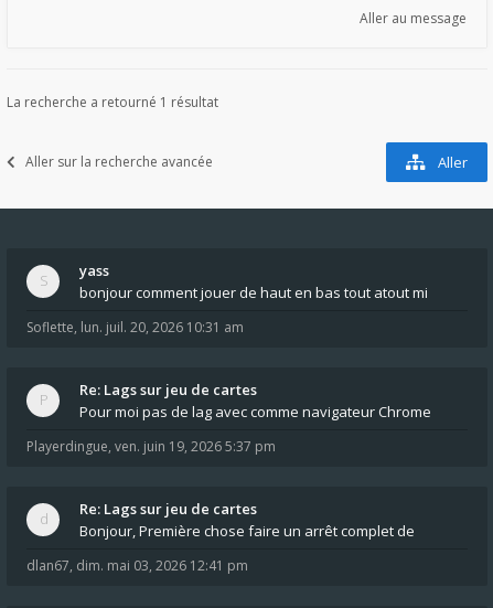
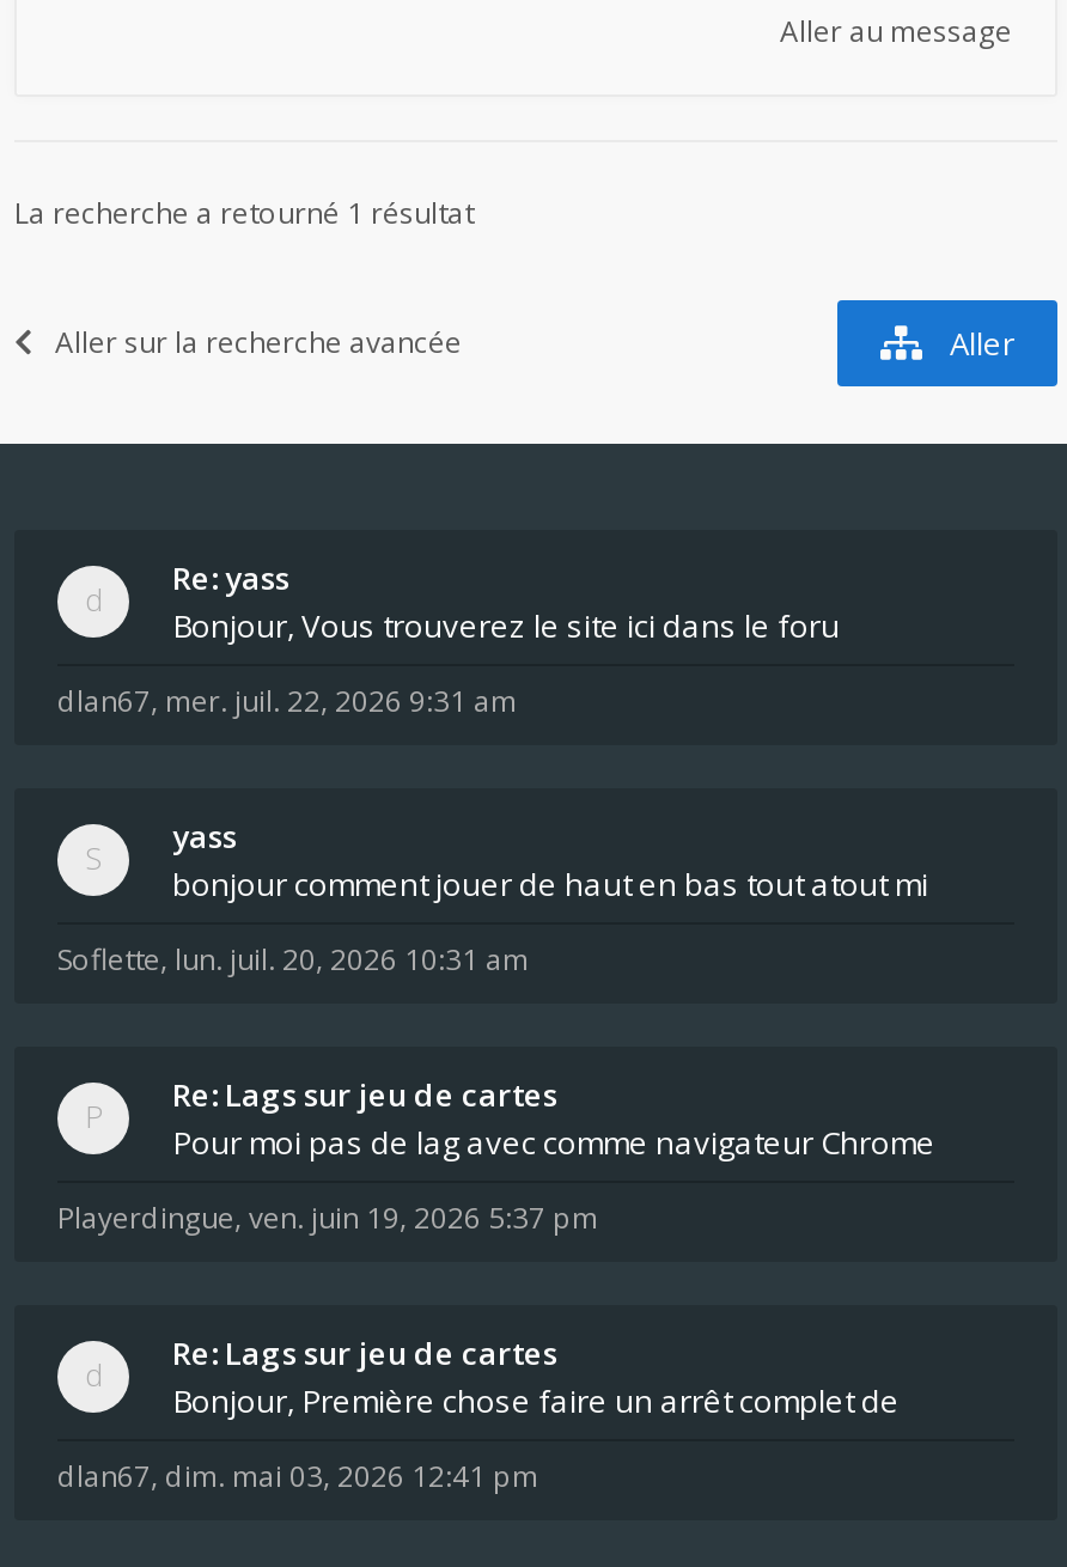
none -> [57,556,840,721] Re: yass | Bonjour, Vous trouverez le site ici dans le foru | dlan67, mer. juil. 22, 2026 9:31 am

